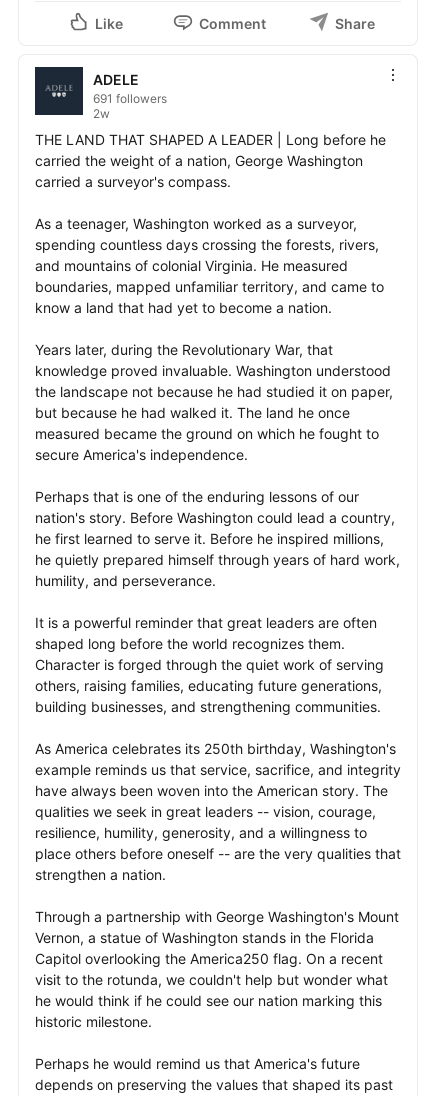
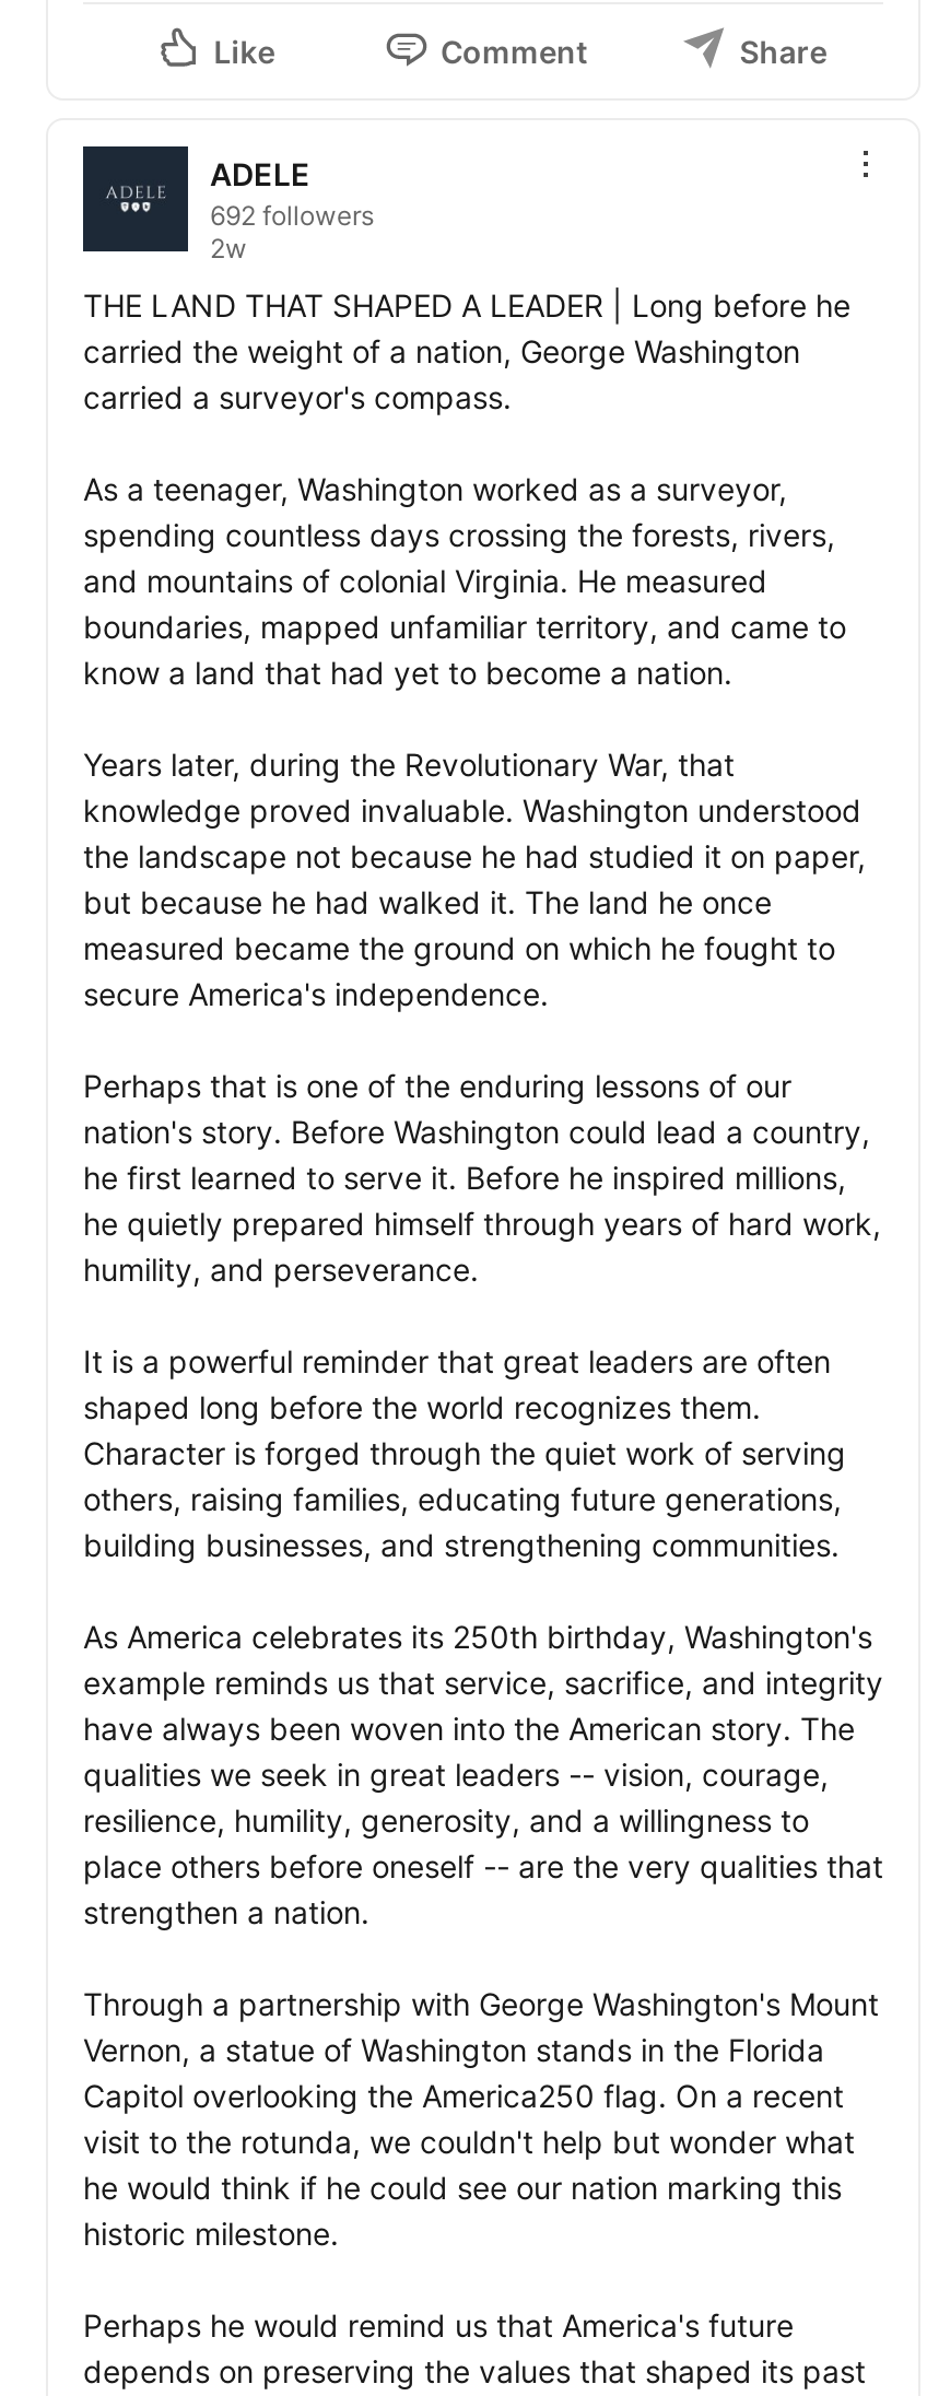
[93,91,167,106] 691 followers -> [210,200,374,233] 692 followers

